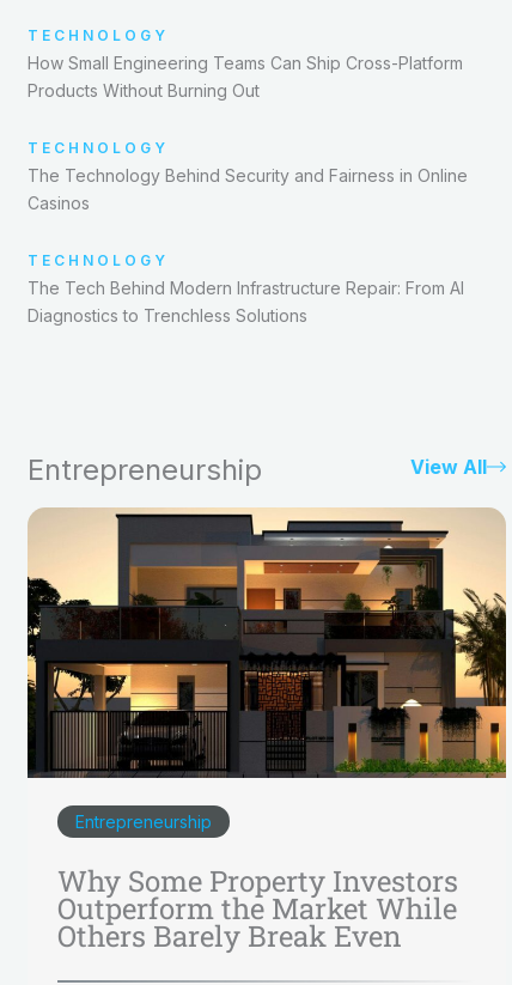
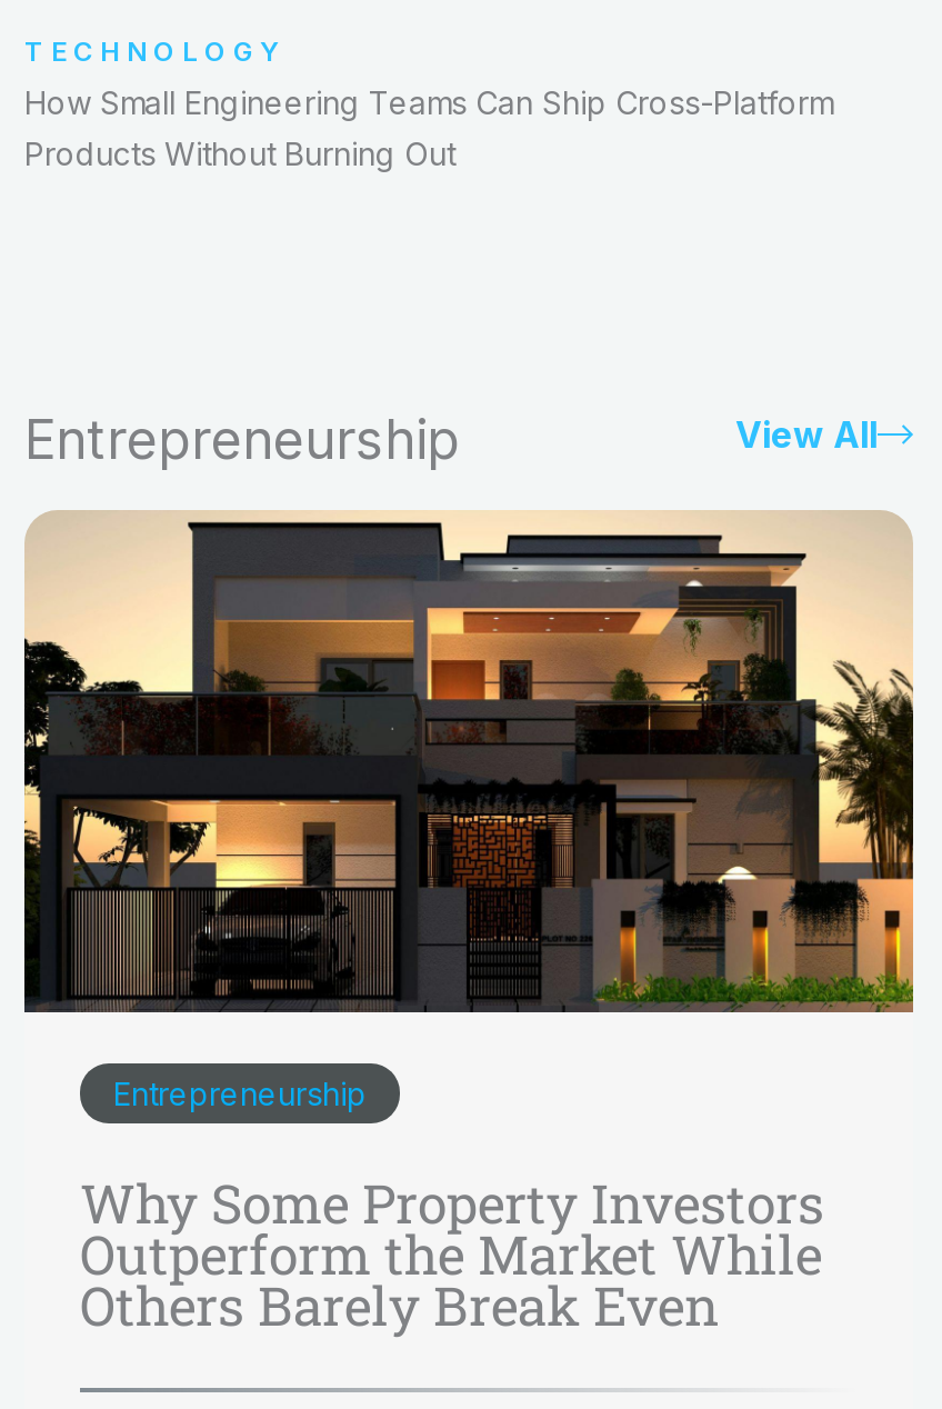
[28,139,468,326] TECHNOLOGY | The Technology Behind Security and Fairness in Online | Casinos | TECHNOLOGY | The Tech Behind Modern Infrastructure Repair: From AI | Diagnostics to Trenchless Solutions -> none

